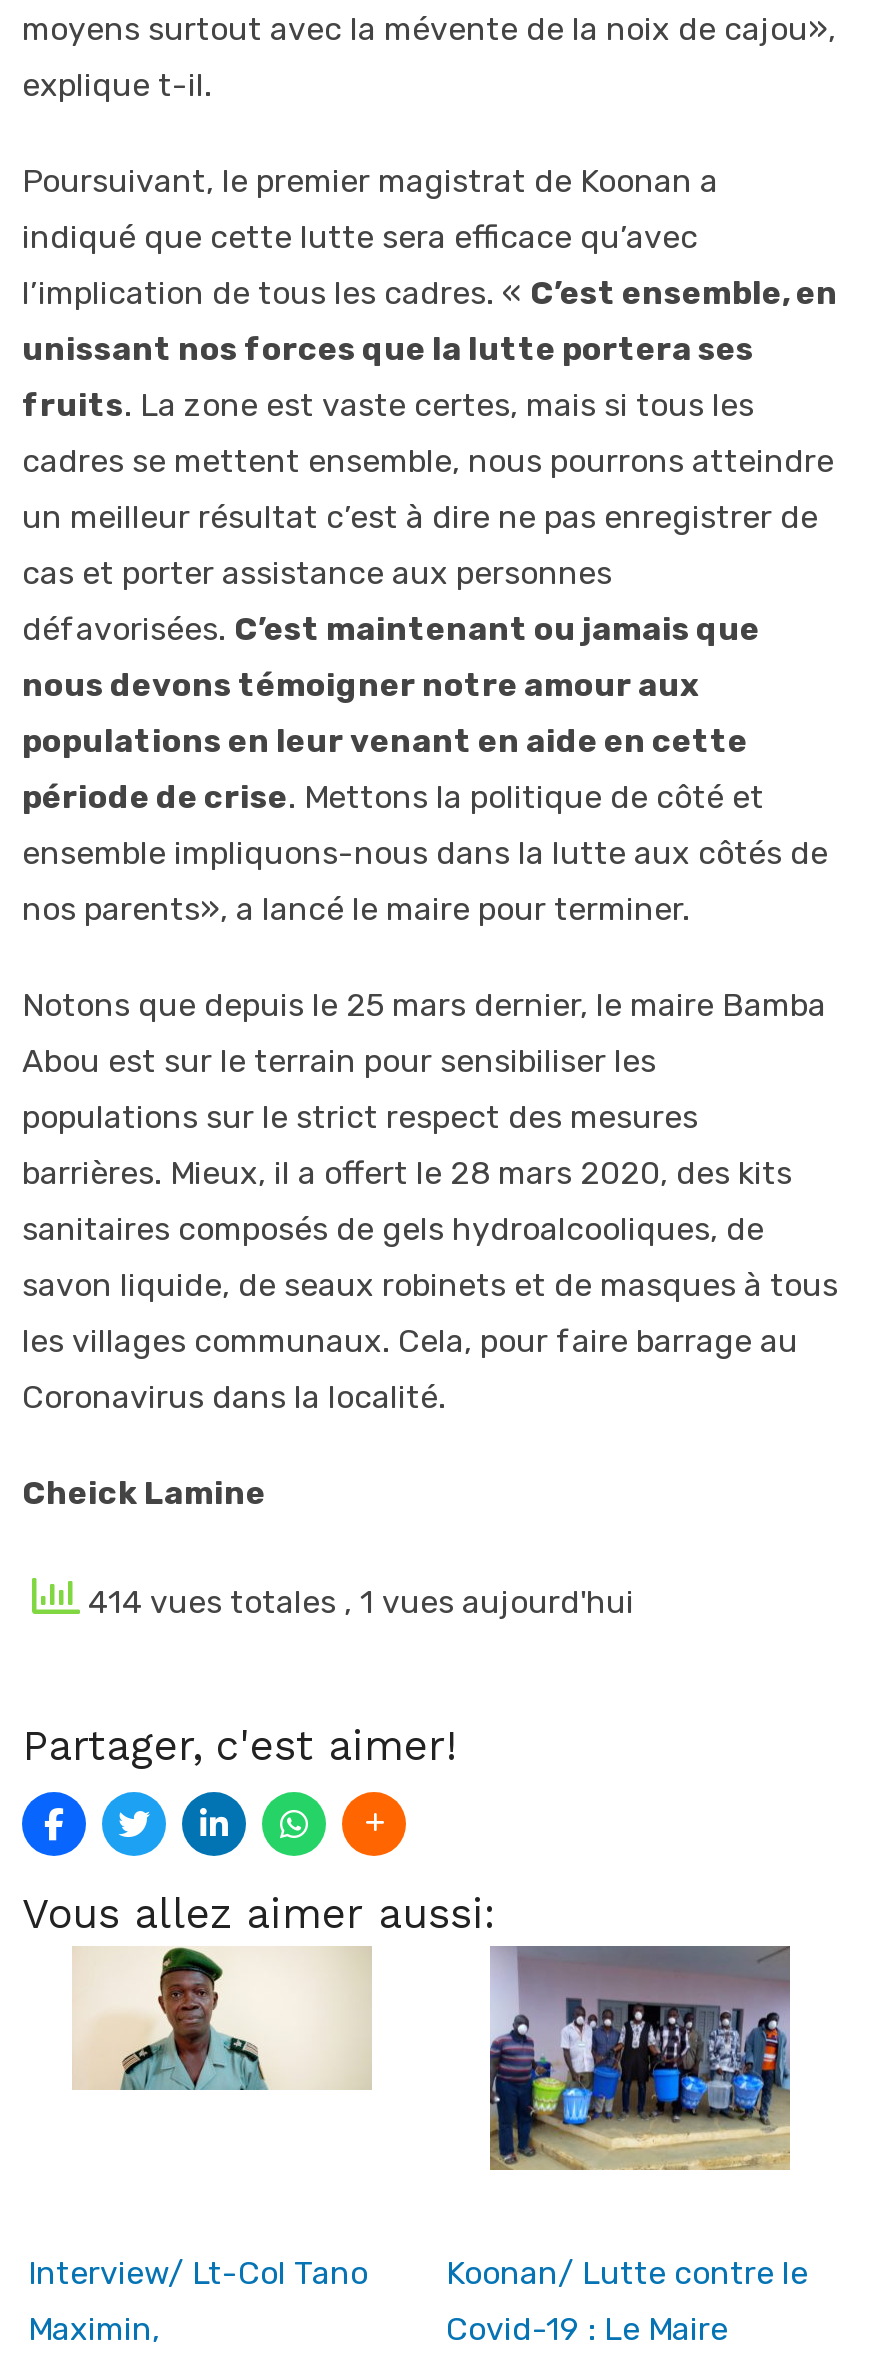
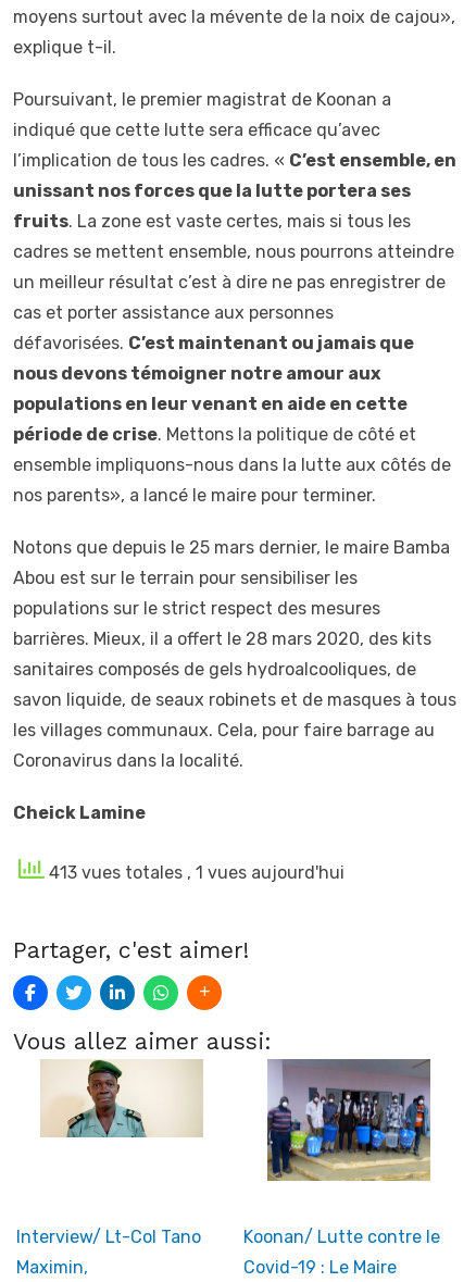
[80,1583,634,1621] 414 vues totales, 1 vues aujourd'hui -> [45,862,345,882] 413 vues totales, 1 vues aujourd'hui

